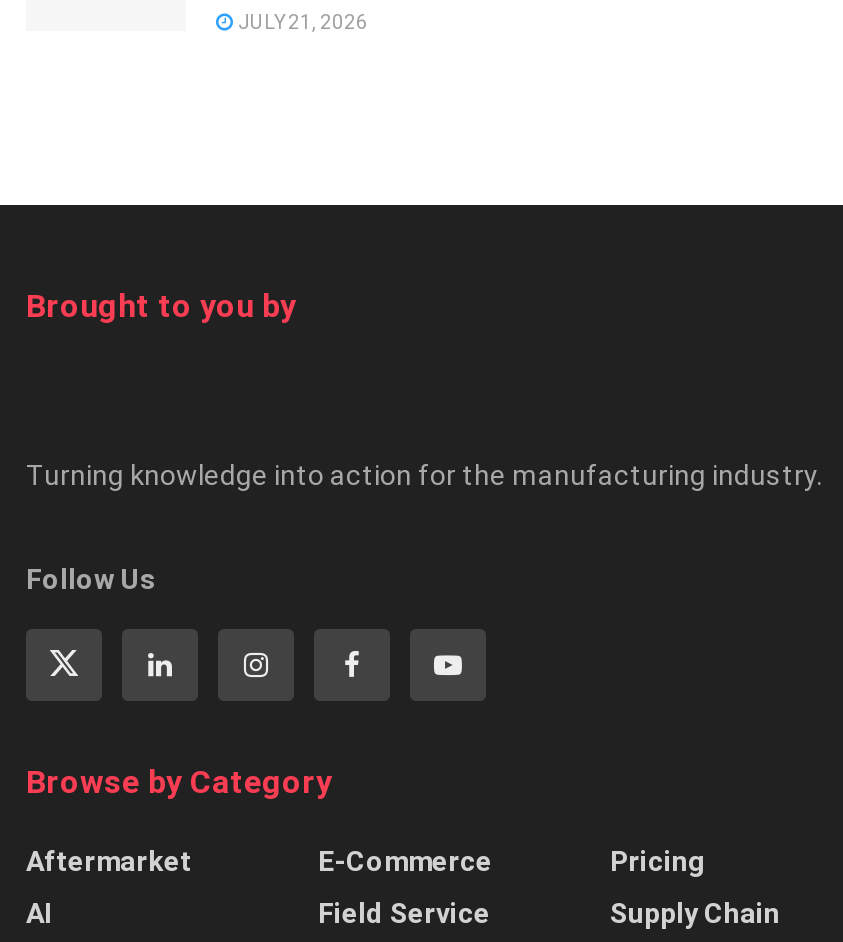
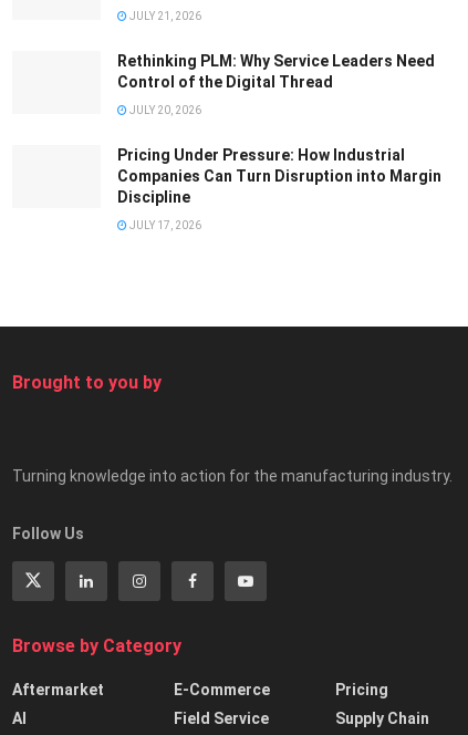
none -> [117,52,441,232] Rethinking PLM: Why Service Leaders Need | Control of the Digital Thread | JULY 20, 2026 | Pricing Under Pressure: How Industrial | Companies Can Turn Disruption into Margin | Discipline | JULY 17, 2026

